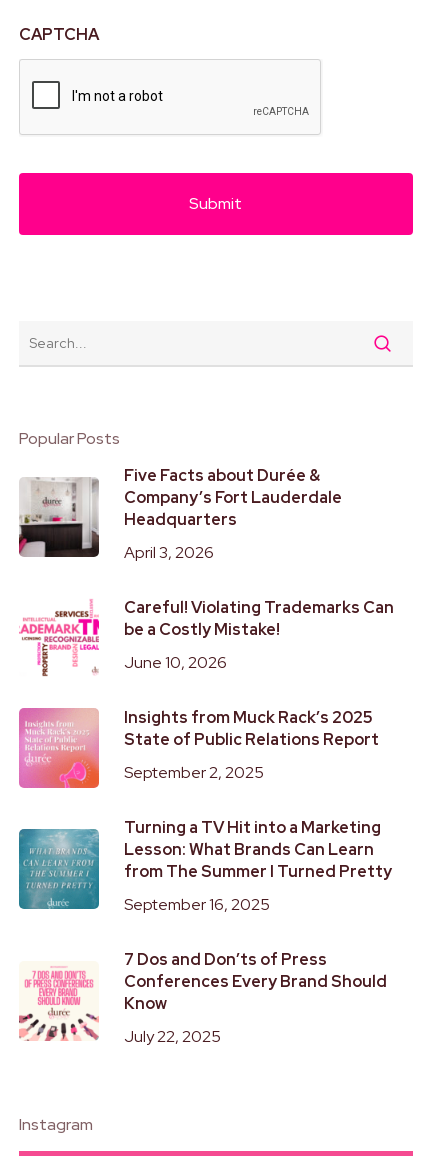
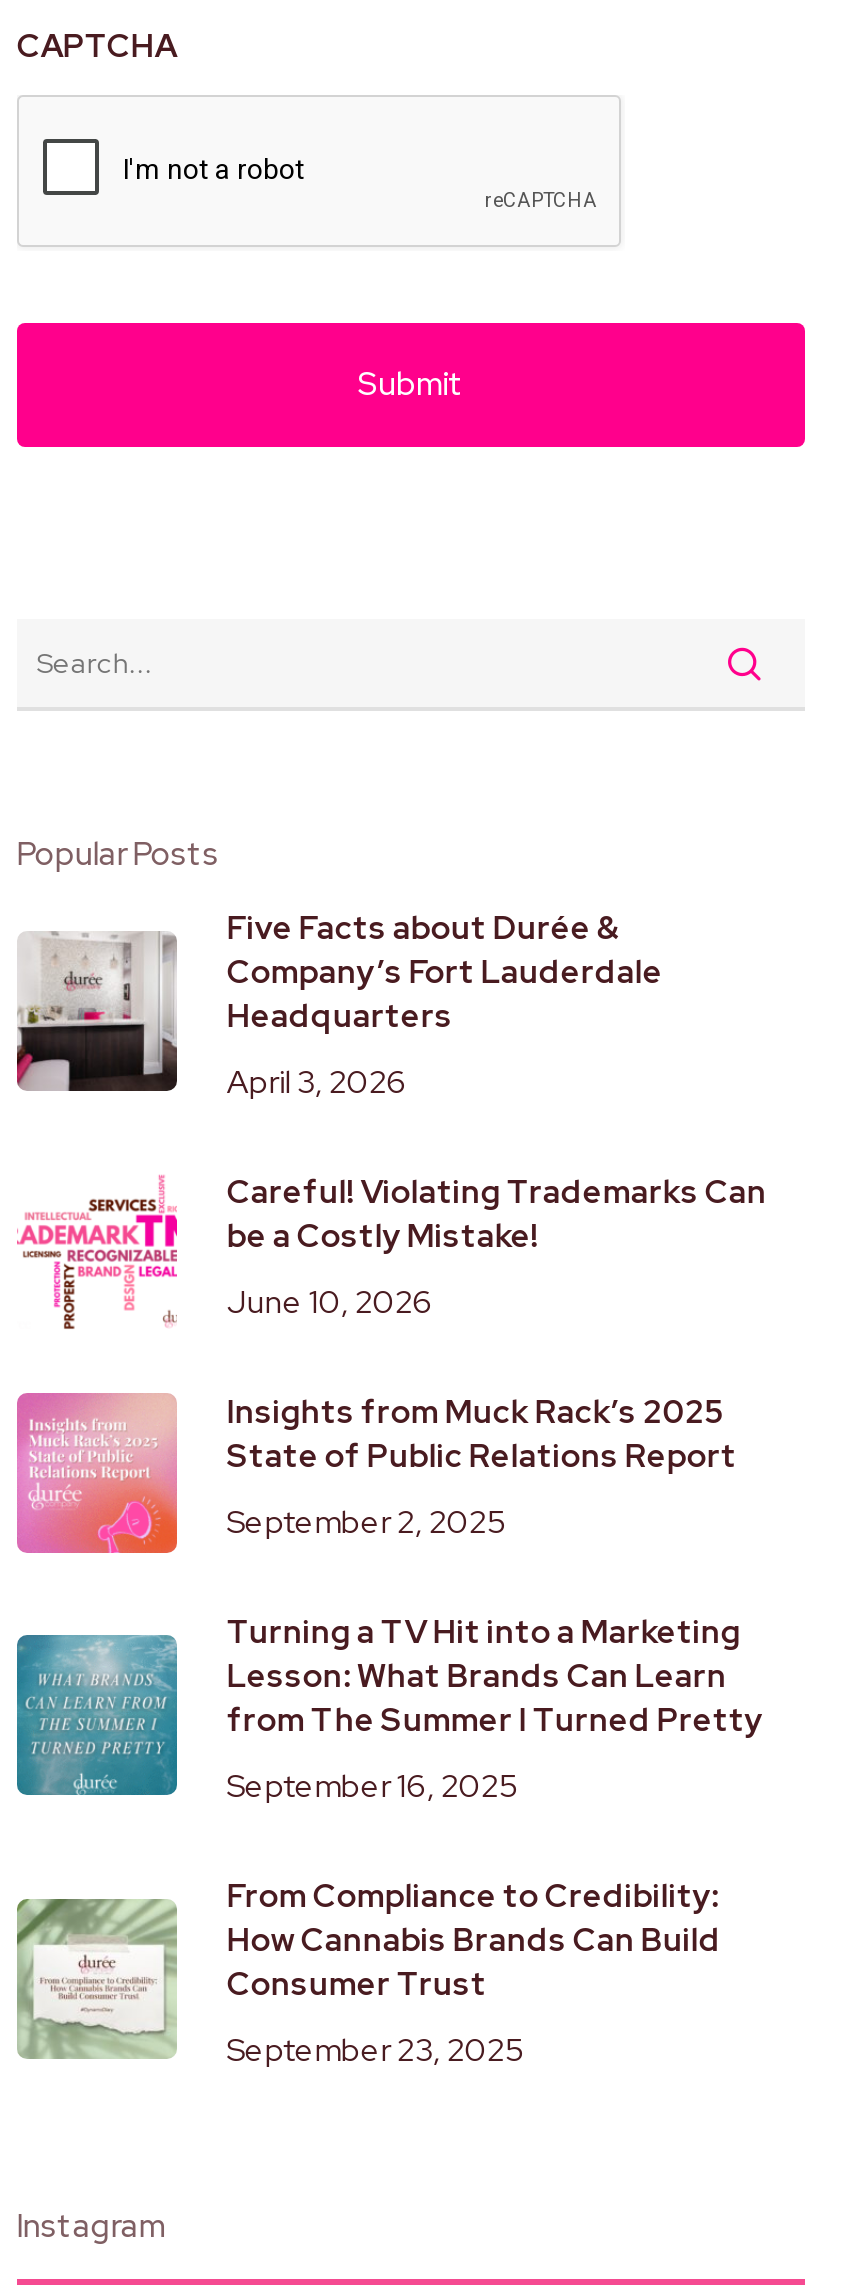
[19,949,387,1041] [image] | 7 Dos and Don’ts of Press | Conferences Every Brand Should | Know -> [15,1874,721,2059] [image] | From Compliance to Credibility: | How Cannabis Brands Can Build | Consumer Trust
[124,1026,221,1047] July 22, 2025 -> [227,2028,525,2070] September 23, 2025

